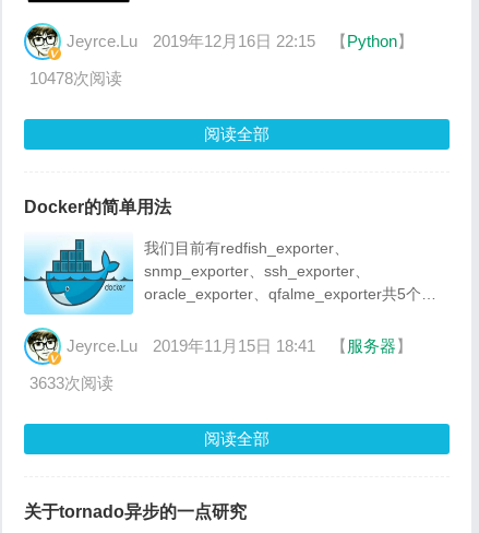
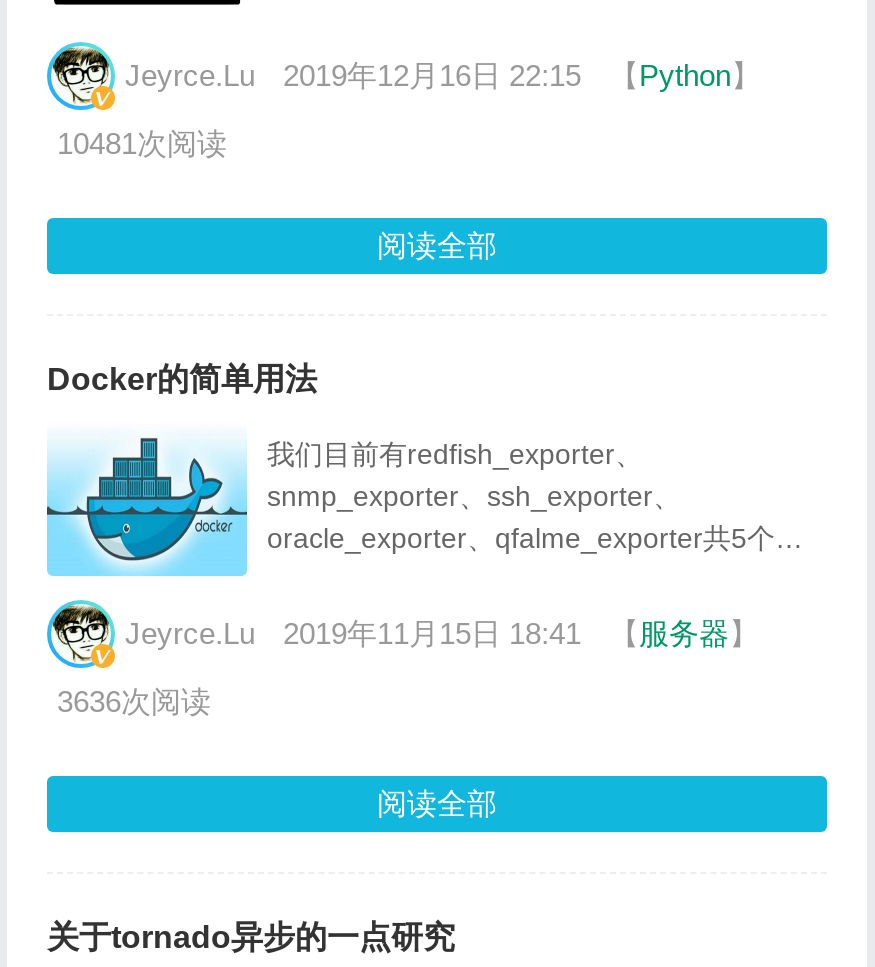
[29,69,122,87] 10478次阅读 -> [57,126,227,160] 10481次阅读
[29,374,113,392] 3633次阅读 -> [57,684,211,718] 3636次阅读

